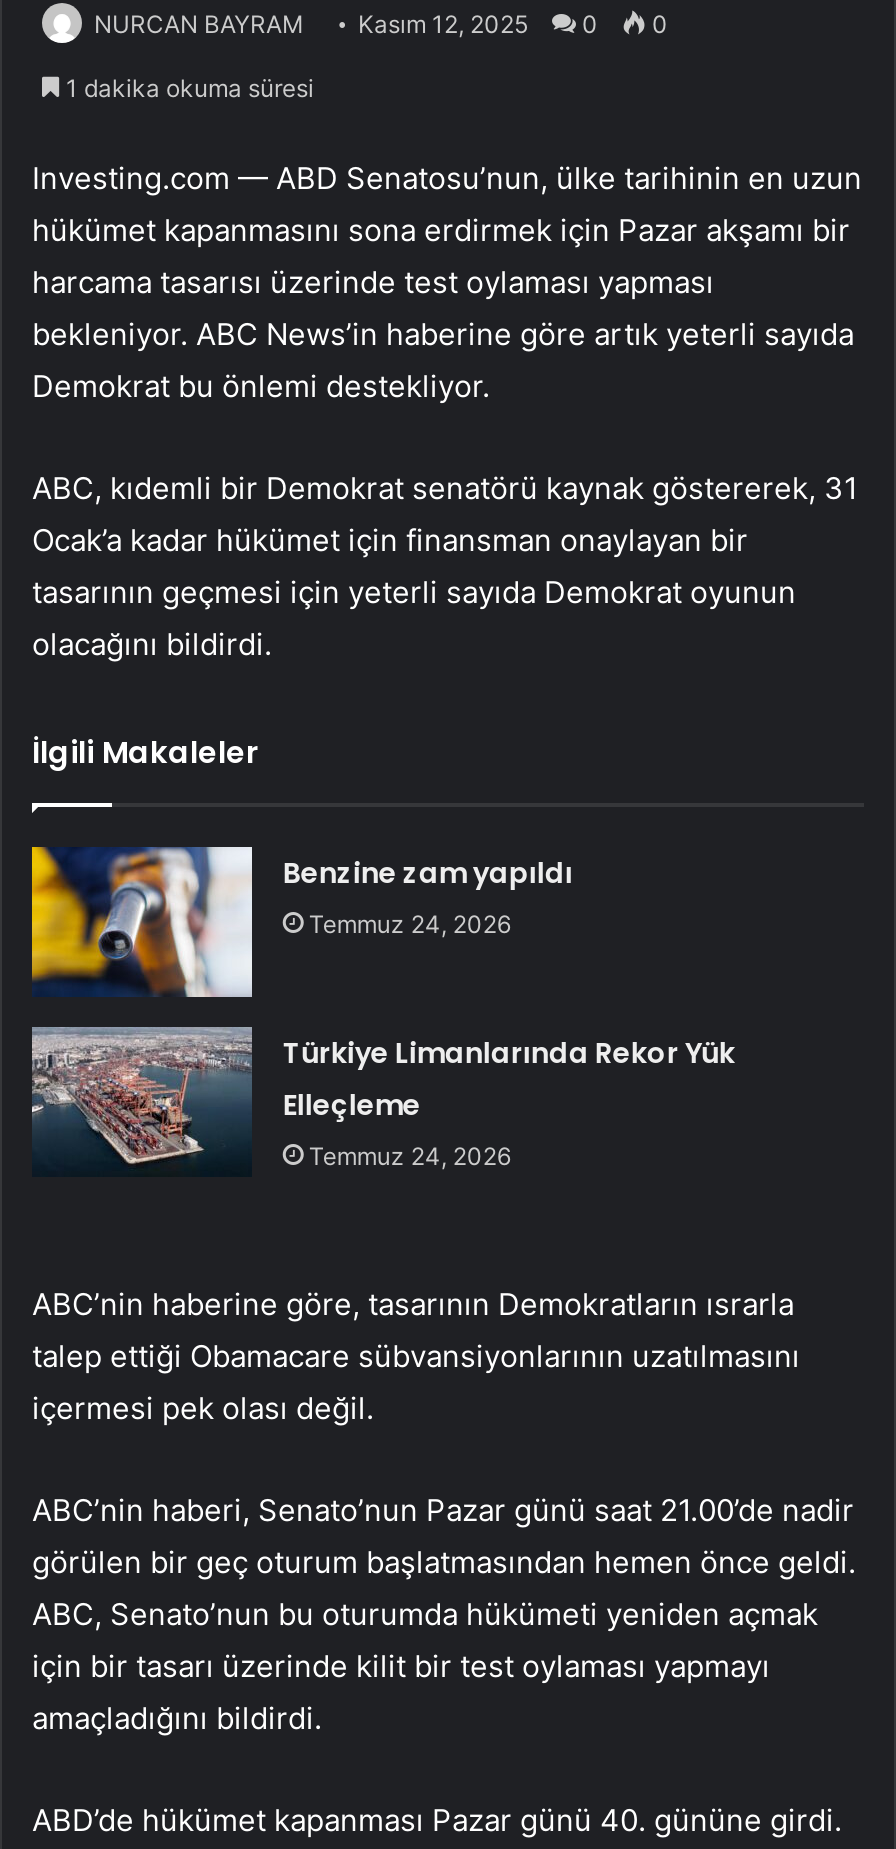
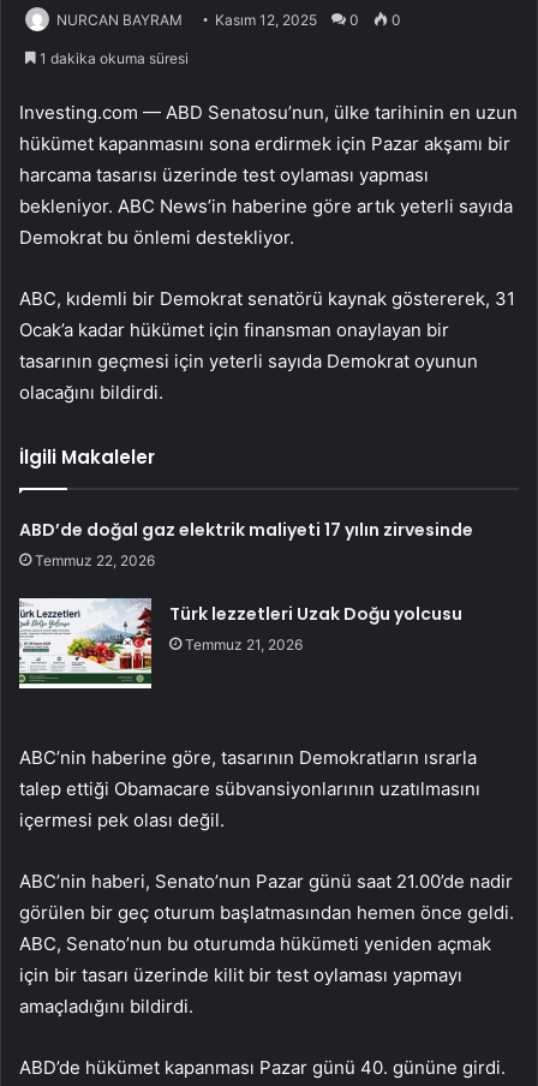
[283,854,573,940] Benzine zam yapıldı | Temmuz 24, 2026 -> [20,518,474,570] ABD’de doğal gaz elektrik maliyeti 17 yılın zirvesinde | Temmuz 22, 2026
[32,1025,735,1175] [image] | Türkiye Limanlarında Rekor Yük | Elleçleme | Temmuz 24, 2026 -> [18,591,463,690] [image] | Türk lezzetleri Uzak Doğu yolcusu | Temmuz 21, 2026

